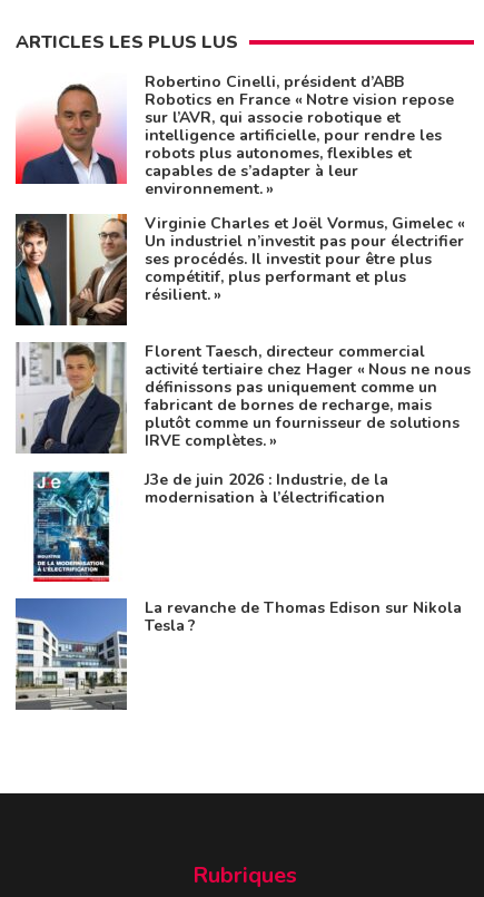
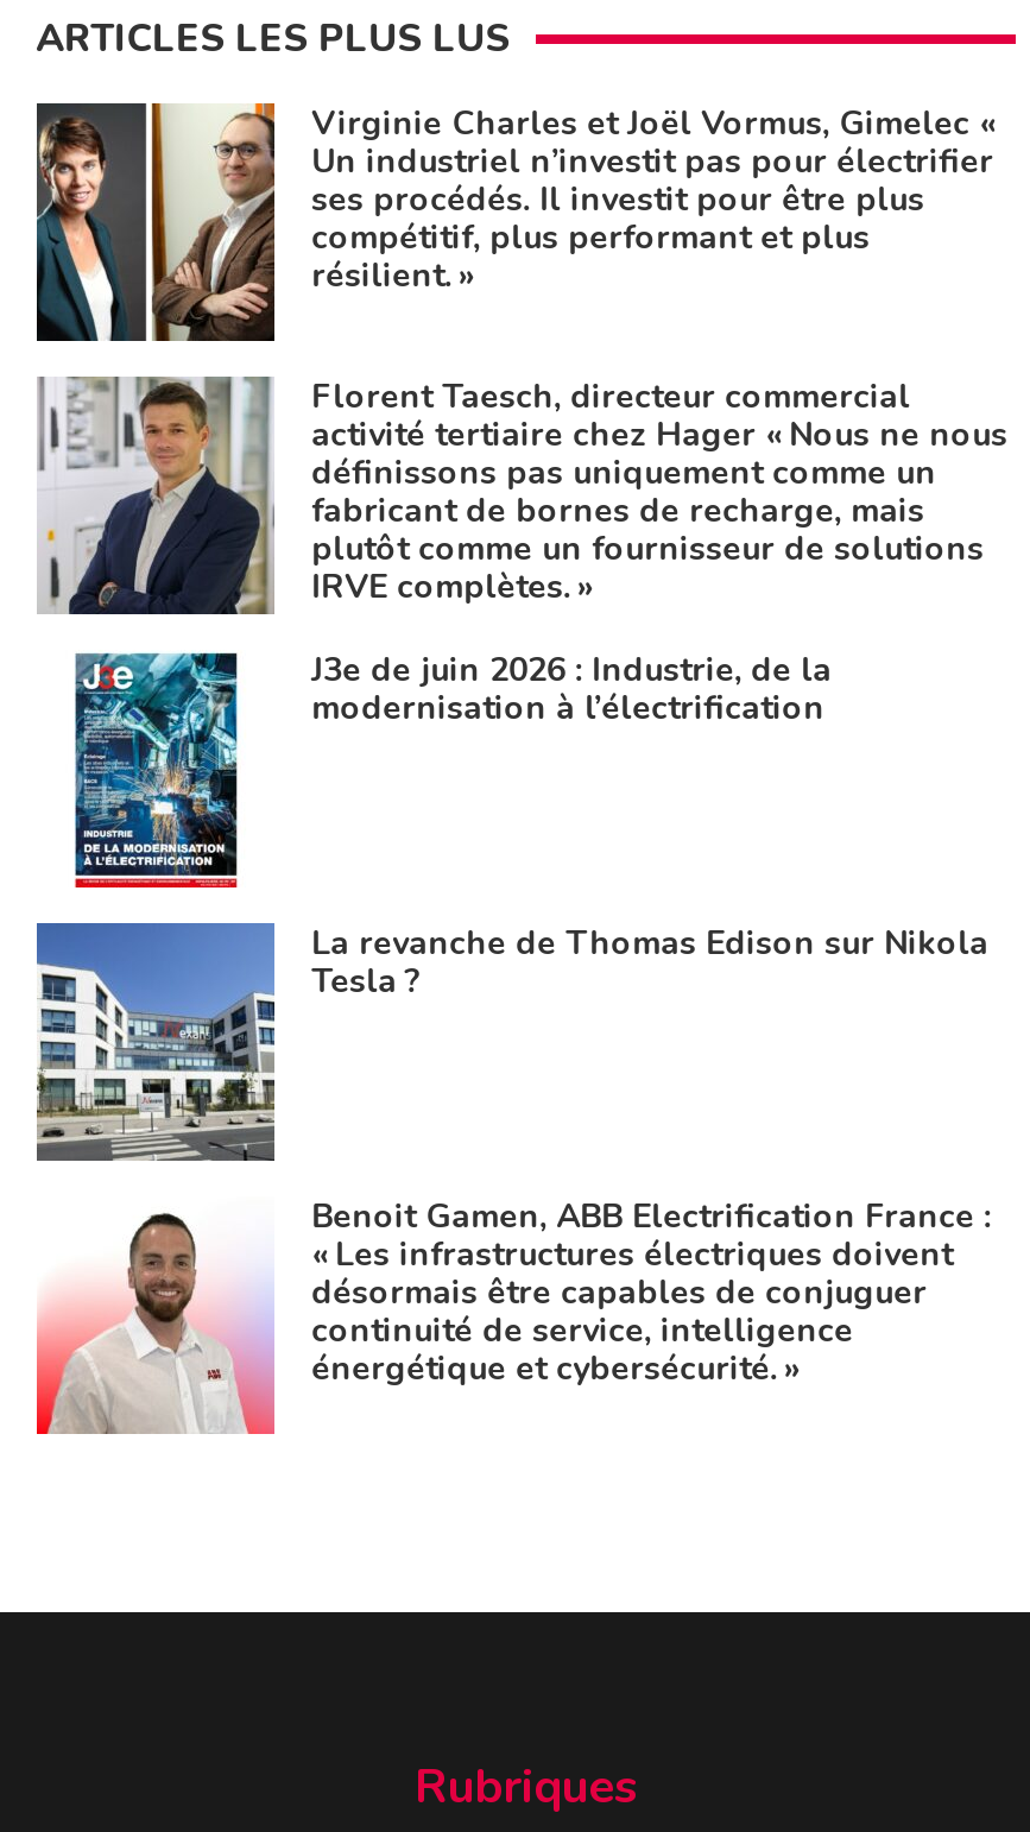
[14,71,454,199] [image] | Robertino Cinelli, président d’ABB | Robotics en France « Notre vision repose | sur l’AVR, qui associe robotique et | intelligence artificielle, pour rendre les | robots plus autonomes, flexibles et | capables de s’adapter à leur | environnement. » -> none
moved [14,213,470,636] -> [34,101,1008,1004]: [image] | Virginie Charles et Joël Vormus, Gimelec « | Un industriel n’investit pas pour électrifier | ... | La revanche de Thomas Edison sur Nikola | Tesla ?
moved [13,601,129,711] -> [32,928,279,1163]: [image]
none -> [34,1194,991,1436] [image] | Benoit Gamen, ABB Electrification France : | « Les infrastructures électriques doivent | désormais être capables de conjuguer | continuité de service, intelligence | énergétique et cybersécurité. »

